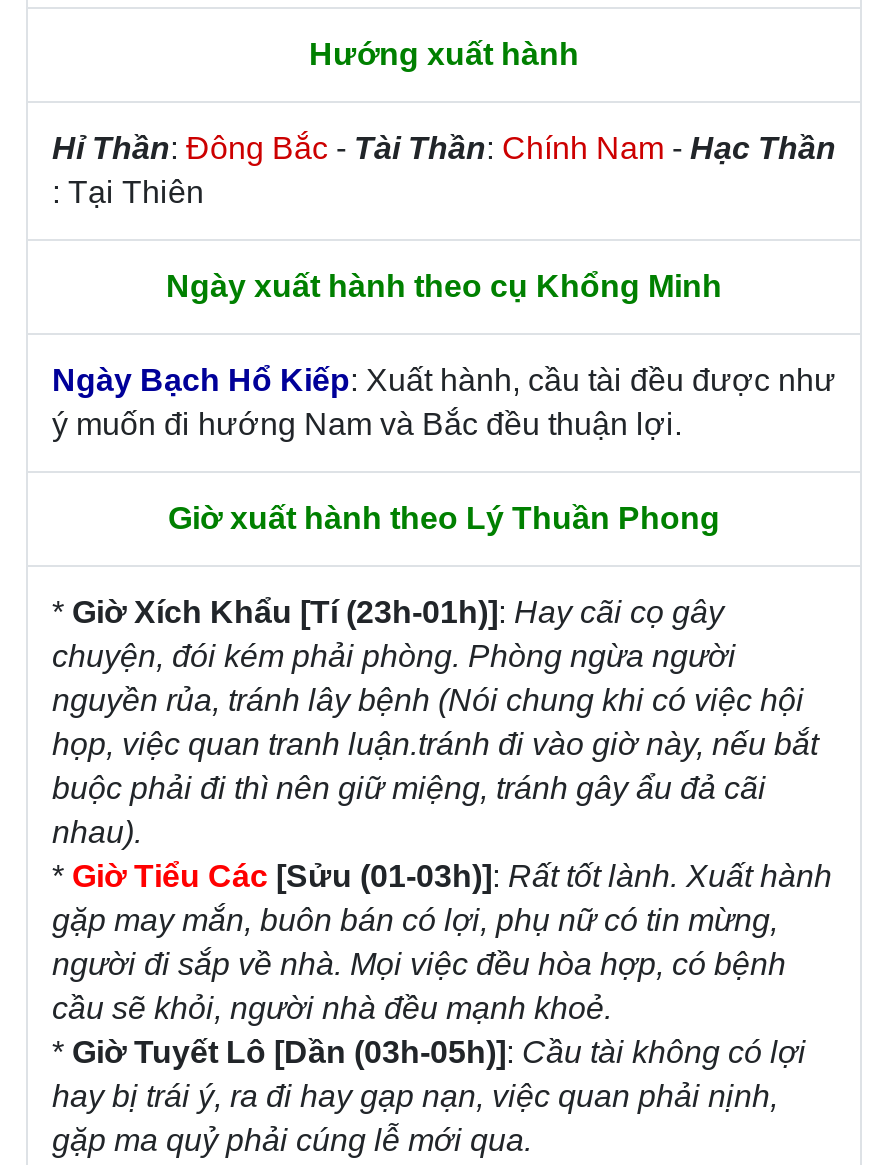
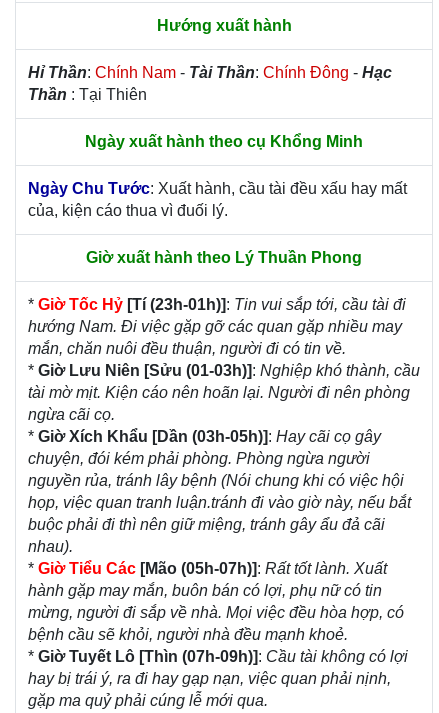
[52,132,836,210] Hỉ Thần: Đông Bắc - Tài Thần: Chính Nam - Hạc Thần | : Tại Thiên -> [28,64,392,103] Hỉ Thần: Chính Nam - Tài Thần: Chính Đông - Hạc | Thần: Tại Thiên
[52,364,836,442] Ngày Bạch Hổ Kiếp: Xuất hành, cầu tài đều được như | ý muốn đi hướng Nam và Bắc đều thuận lợi. -> [28,180,407,219] Ngày Chu Tước: Xuất hành, cầu tài đều xấu hay mất | của, kiện cáo thua vì đuối lý.
[52,596,724,630] * Giờ Xích Khẩu [Tí (23h-01h)]: Hay cãi cọ gây -> [28,296,420,445] * Giờ Tốc Hỷ [Tí (23h-01h)]: Tin vui sắp tới, cầu tài đi | hướng Nam. Đi việc gặp gỡ các quan gặp nhiều may | mắn, chăn nuôi đều thuận, người đi có tin về. | * Giờ Lưu Niên [Sửu (01-03h)]: Nghiệp khó thành, cầu | tài mờ mịt. Kiện cáo nên hoãn lại. Người đi nên phòng | ngừa cãi cọ. | * Giờ Xích Khẩu [Dần (03h-05h)]: Hay cãi cọ gây
[52,860,832,1070] * Giờ Tiểu Các [Sửu (01-03h)]: Rất tốt lành. Xuất hành | gặp may mắn, buôn bán có lợi, phụ nữ có tin mừng, | người đi sắp về nhà. Mọi việc đều hòa hợp, có bệnh | cầu sẽ khỏi, người nhà đều mạnh khoẻ. | * Giờ Tuyết Lô [Dần (03h-05h)]: Cầu tài không có lợi -> [28,560,408,665] * Giờ Tiểu Các [Mão (05h-07h)]: Rất tốt lành. Xuất | hành gặp may mắn, buôn bán có lợi, phụ nữ có tin | mừng, người đi sắp về nhà. Mọi việc đều hòa hợp, có | bệnh cầu sẽ khỏi, người nhà đều mạnh khoẻ. | * Giờ Tuyết Lô [Thìn (07h-09h)]: Cầu tài không có lợi

